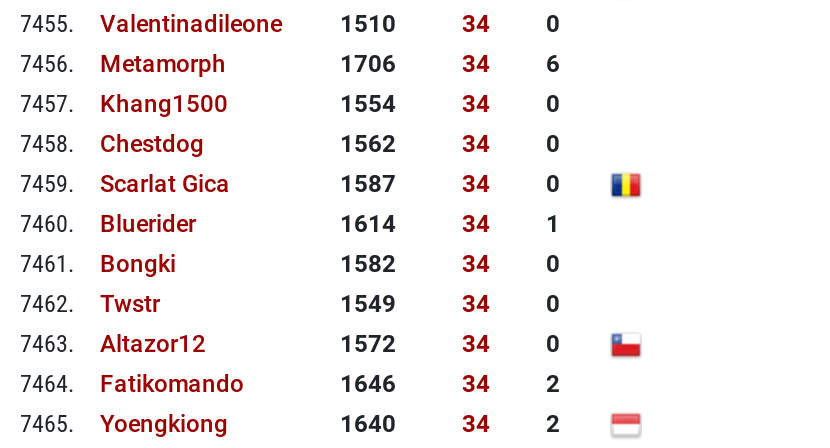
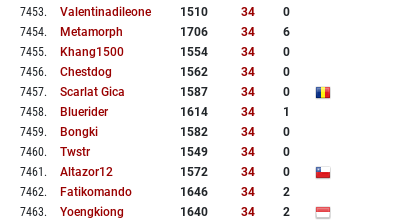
[20,10,282,38] 7455. Valentinadileone -> [20,5,151,19] 7453. Valentinadileone
[20,50,226,78] 7456. Metamorph -> [20,25,123,39] 7454. Metamorph
[20,90,228,118] 7457. Khang1500 -> [20,45,124,59] 7455. Khang1500
[20,130,204,158] 7458. Chestdog -> [20,65,112,79] 7456. Chestdog
[20,170,230,198] 7459. Scarlat Gica -> [20,85,125,99] 7457. Scarlat Gica
[20,210,196,238] 7460. Bluerider -> [20,105,108,119] 7458. Bluerider
[20,250,176,278] 7461. Bongki -> [20,125,98,139] 7459. Bongki
[20,290,160,318] 7462. Twstr -> [20,145,90,159] 7460. Twstr
[20,330,206,358] 7463. Altazor12 -> [20,165,113,179] 7461. Altazor12
[20,370,244,398] 7464. Fatikomando -> [20,185,132,199] 7462. Fatikomando
[20,410,228,438] 7465. Yoengkiong -> [20,205,124,219] 7463. Yoengkiong

